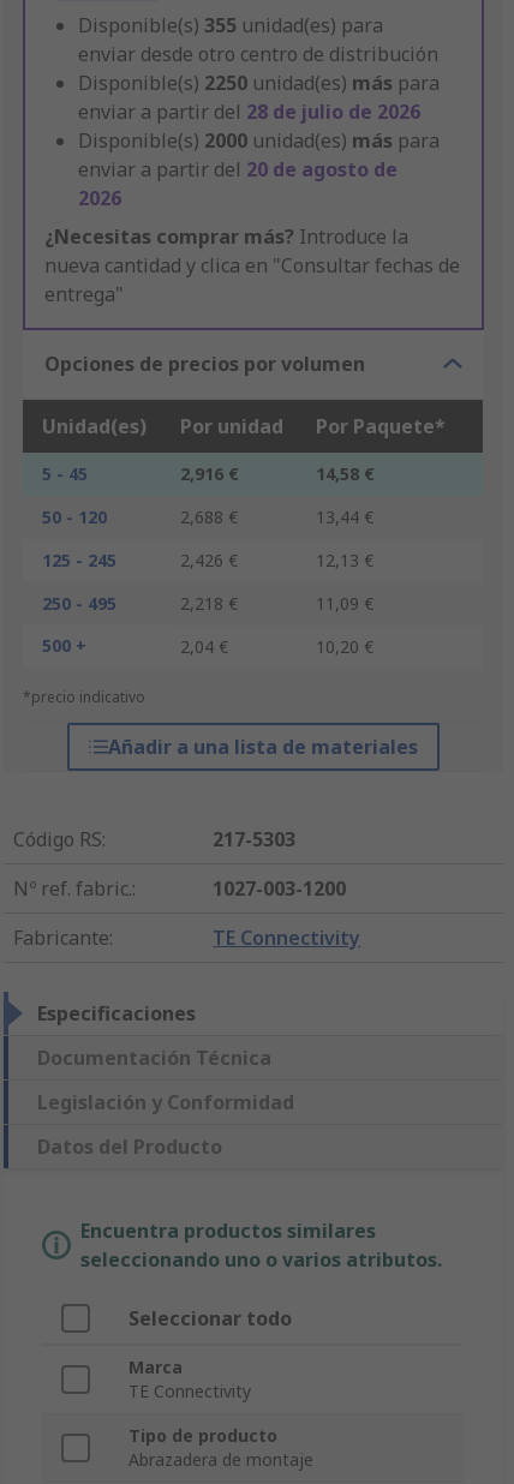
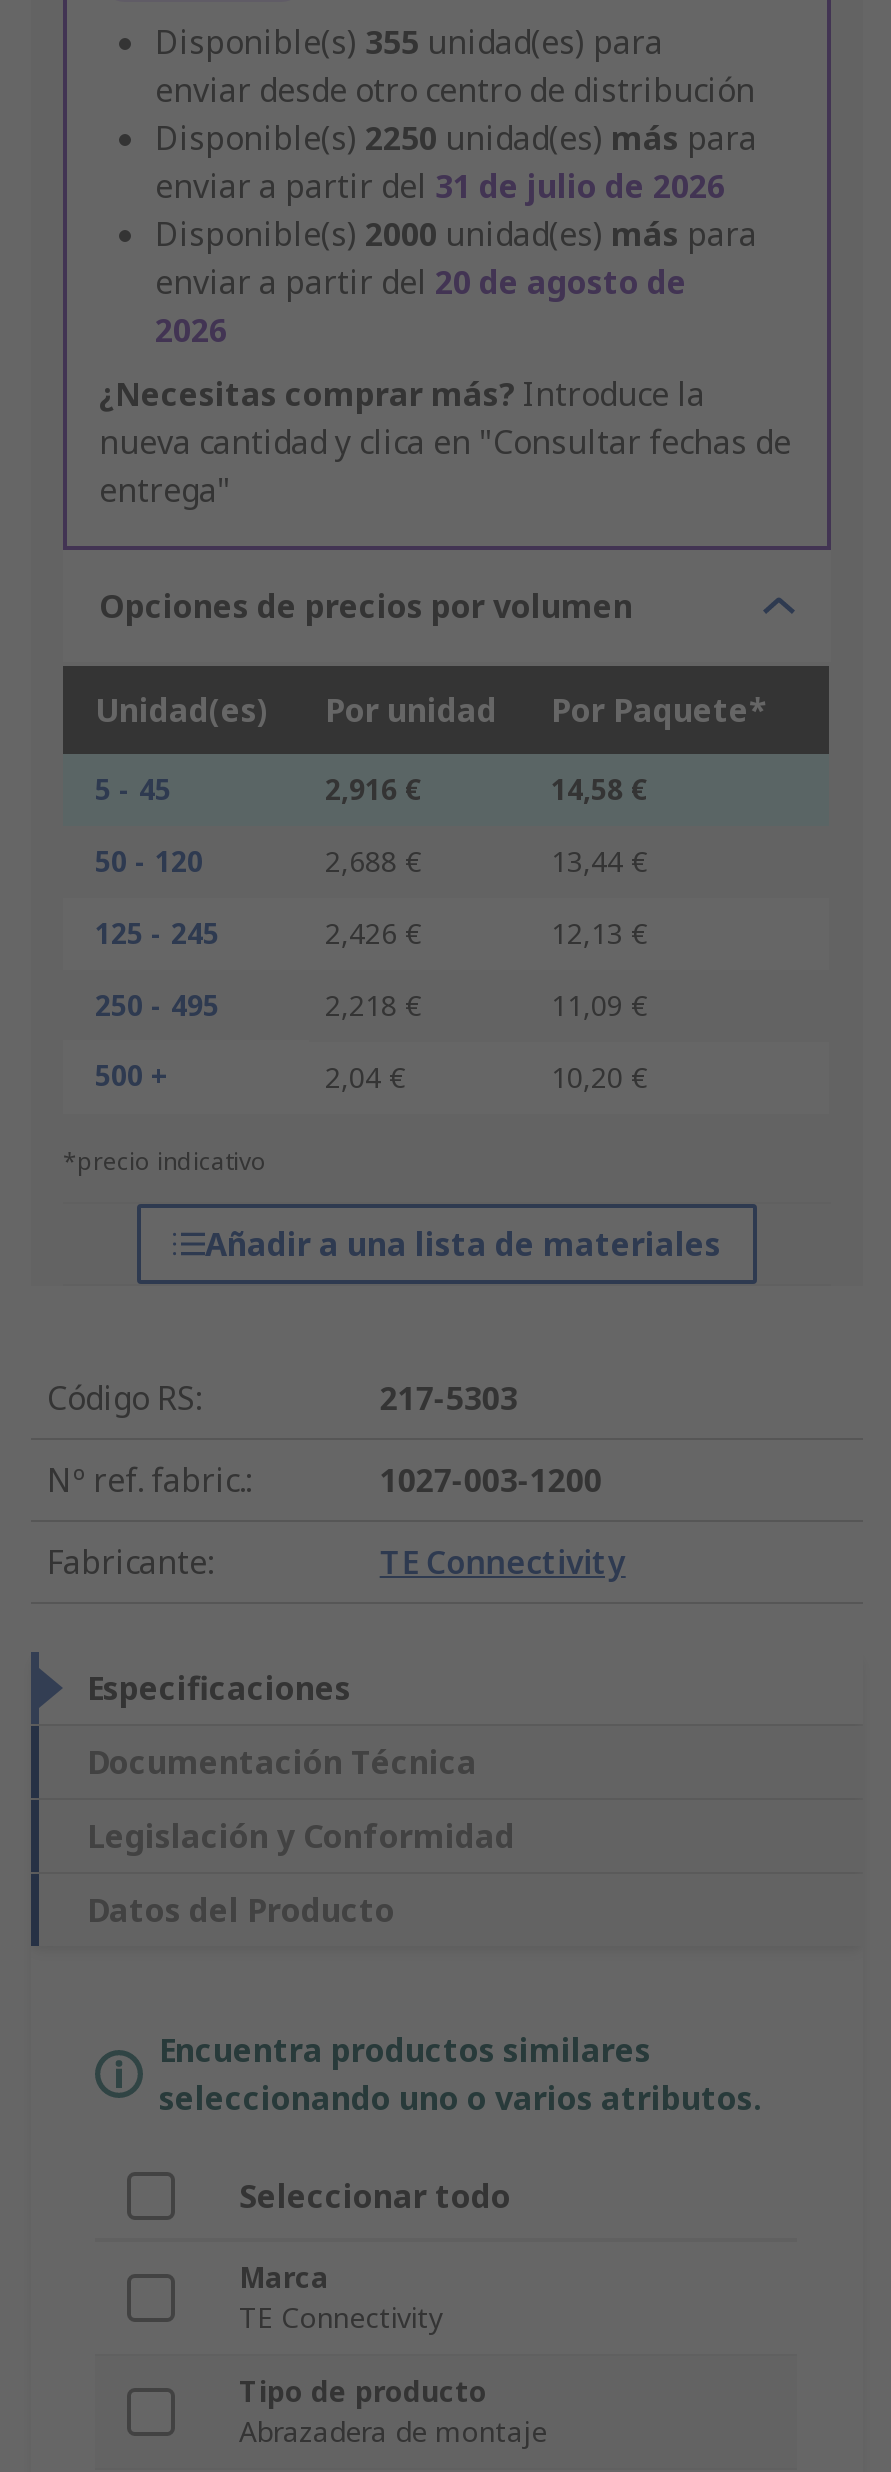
[78,99,420,125] enviar a partir del 28 de julio de 2026 -> [155,165,725,209] enviar a partir del 31 de julio de 2026

